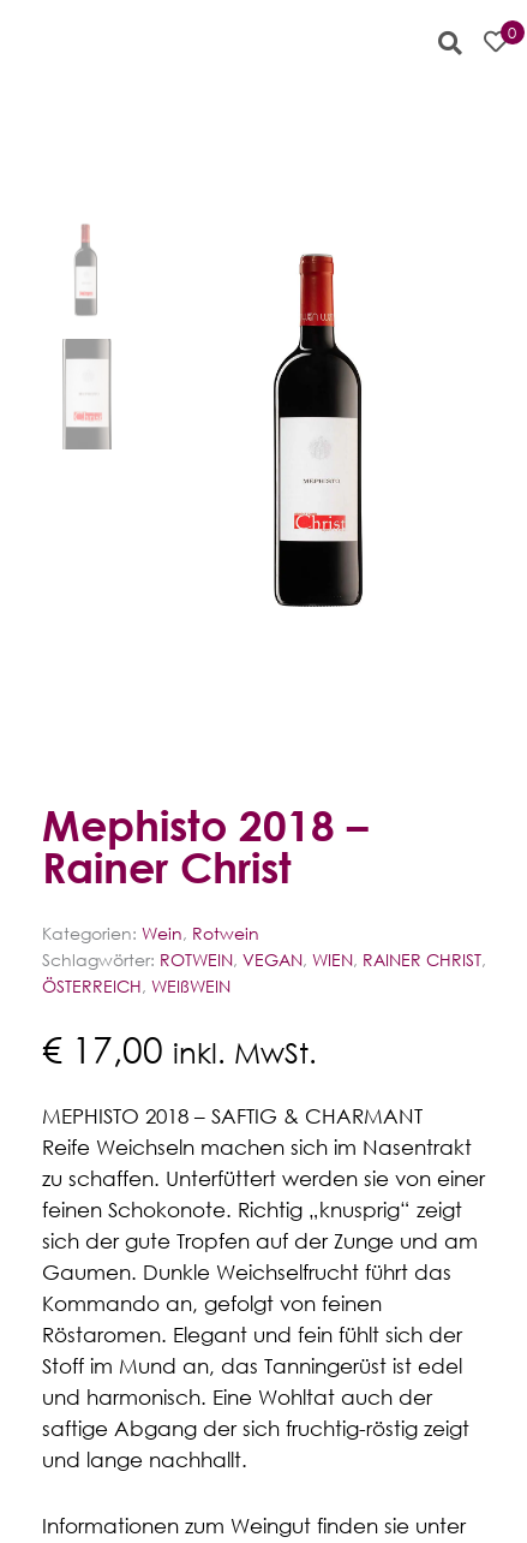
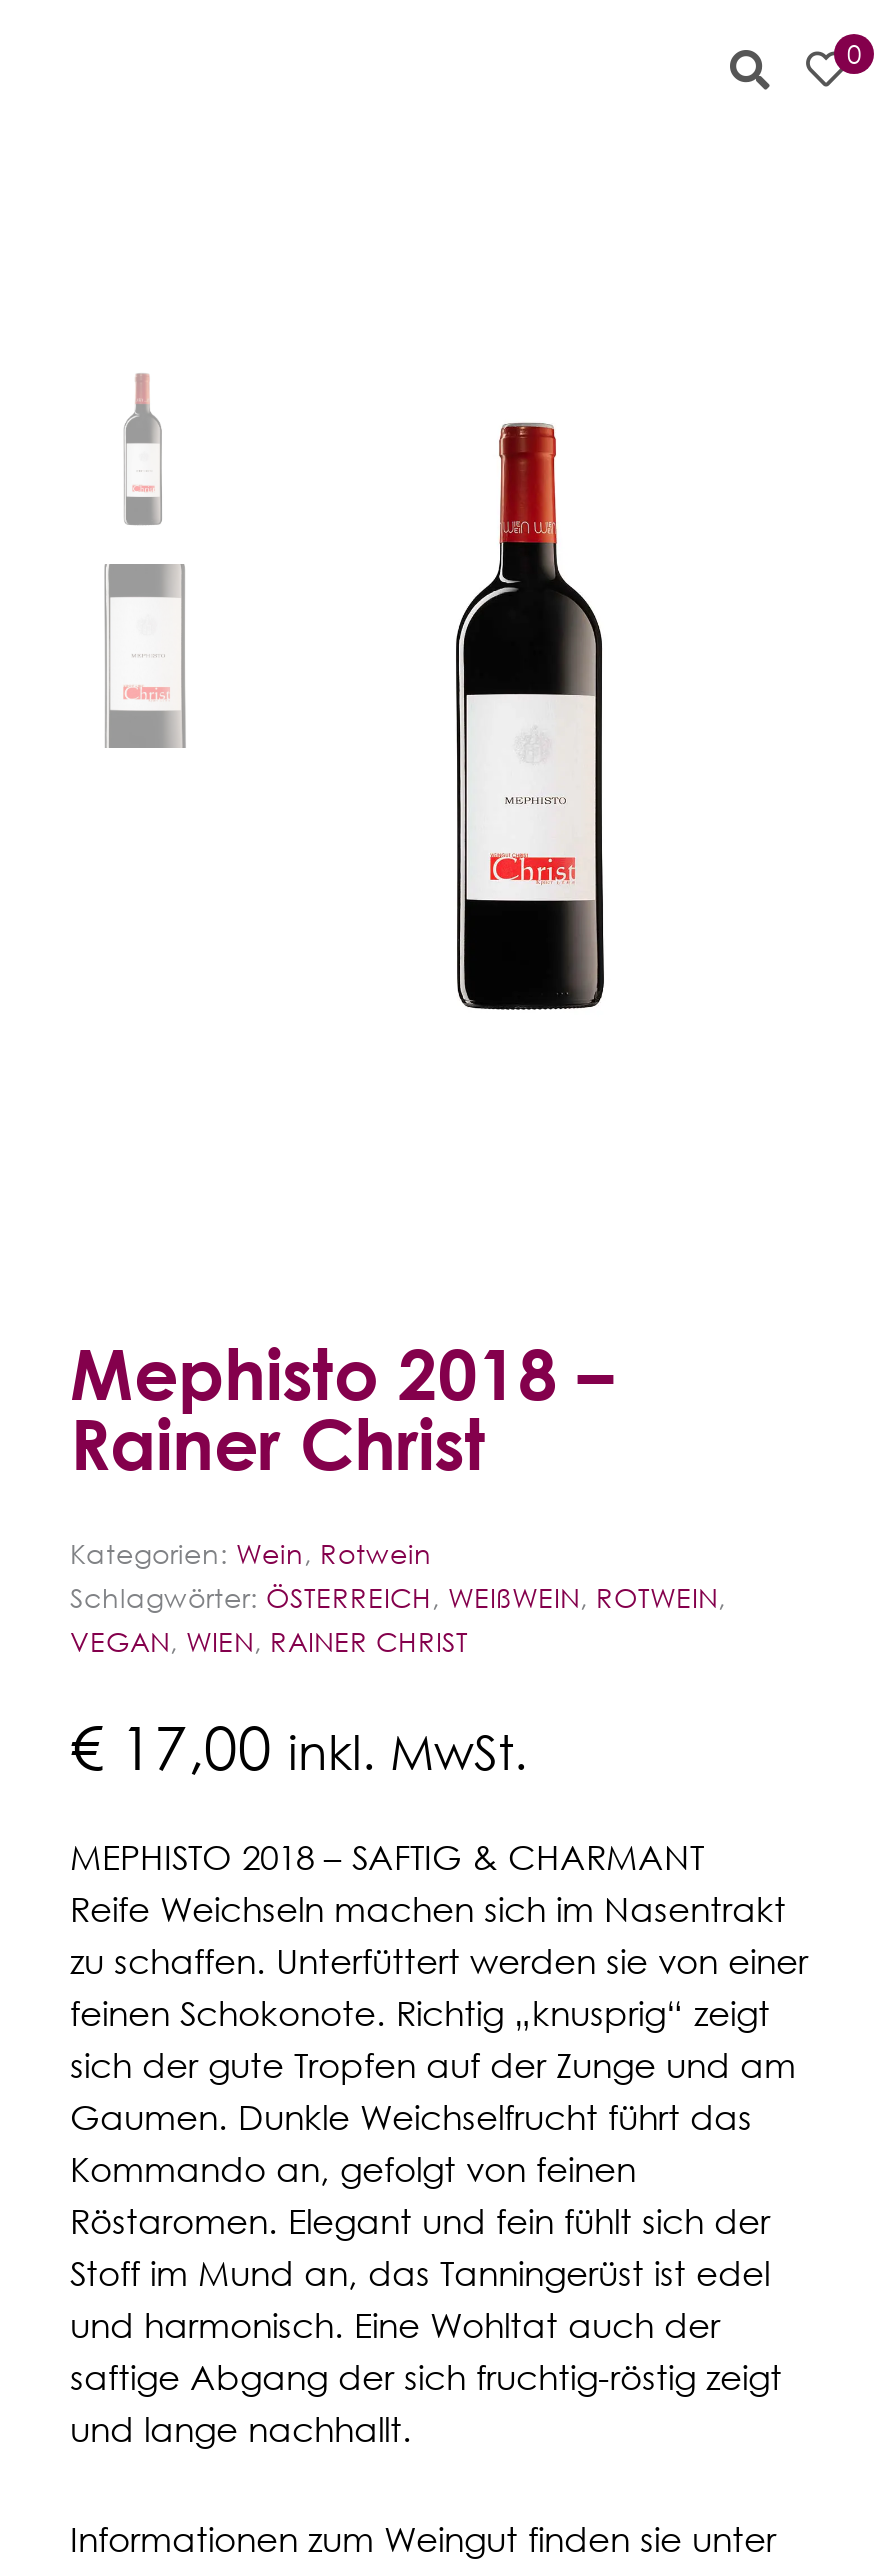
[42,948,486,997] Schlagwörter: ROTWEIN, VEGAN, WIEN, RAINER CHRIST, | ÖSTERREICH, WEIßWEIN -> [70,1577,726,1659] Schlagwörter: ÖSTERREICH, WEIßWEIN, ROTWEIN, | VEGAN, WIEN, RAINER CHRIST

